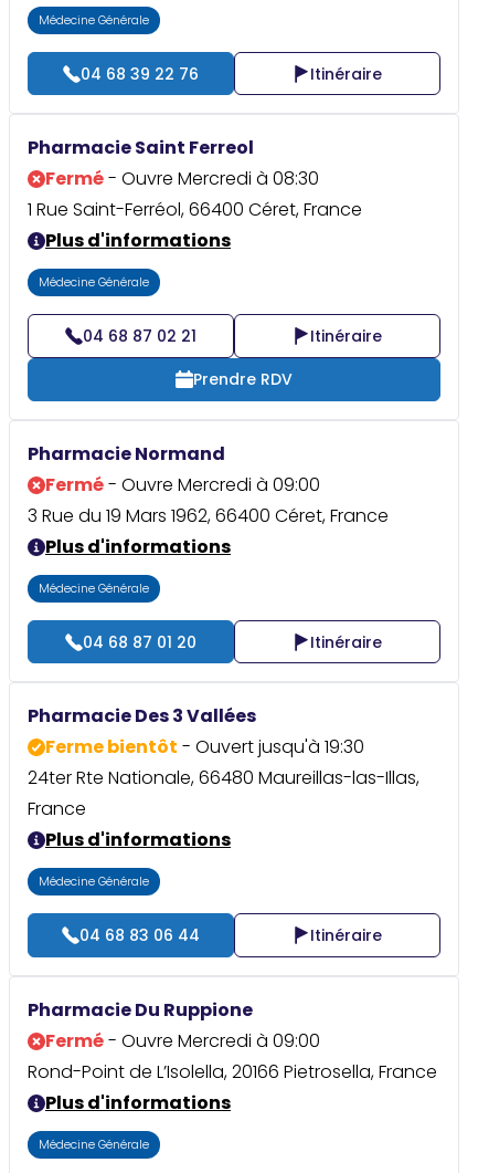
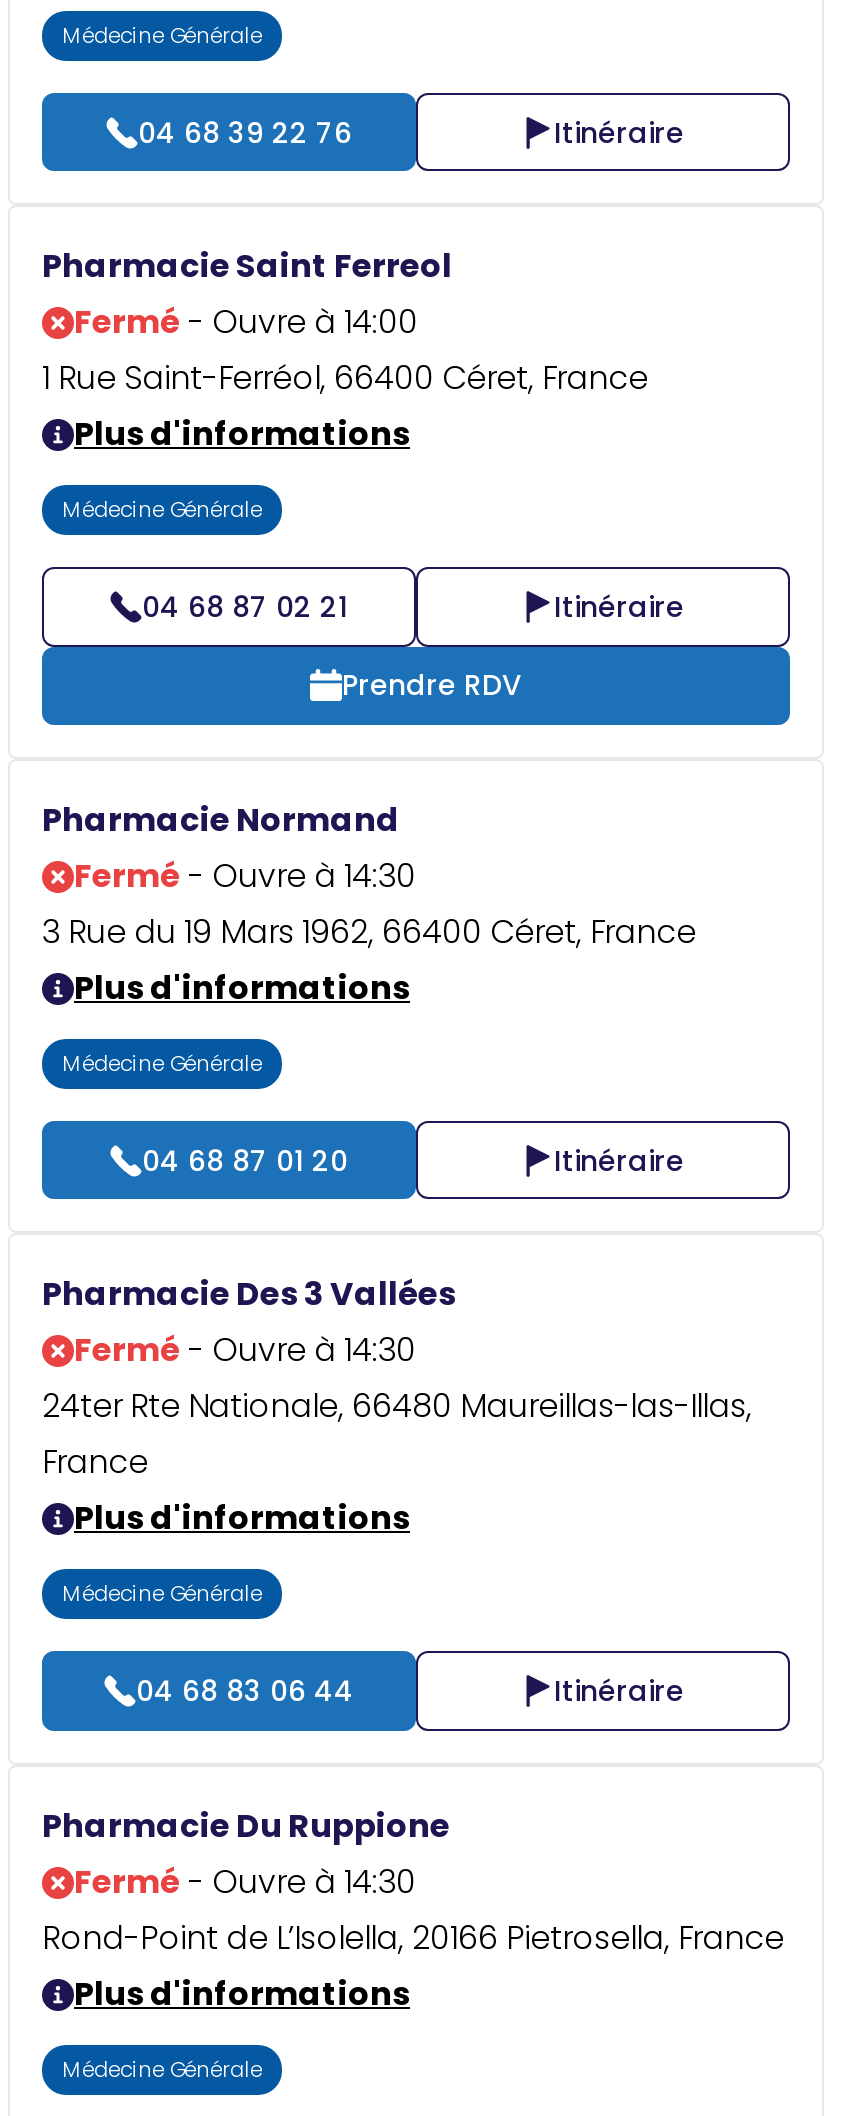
[45,166,319,191] Fermé - Ouvre Mercredi à 08:30 -> [74,299,418,345] Fermé - Ouvre à 14:00
[45,472,320,497] Fermé - Ouvre Mercredi à 09:00 -> [74,853,416,899] Fermé - Ouvre à 14:30
[45,734,364,760] Ferme bientôt - Ouvert jusqu'à 19:30 -> [74,1327,416,1373] Fermé - Ouvre à 14:30
[45,1028,320,1053] Fermé - Ouvre Mercredi à 09:00 -> [74,1858,416,1904] Fermé - Ouvre à 14:30

